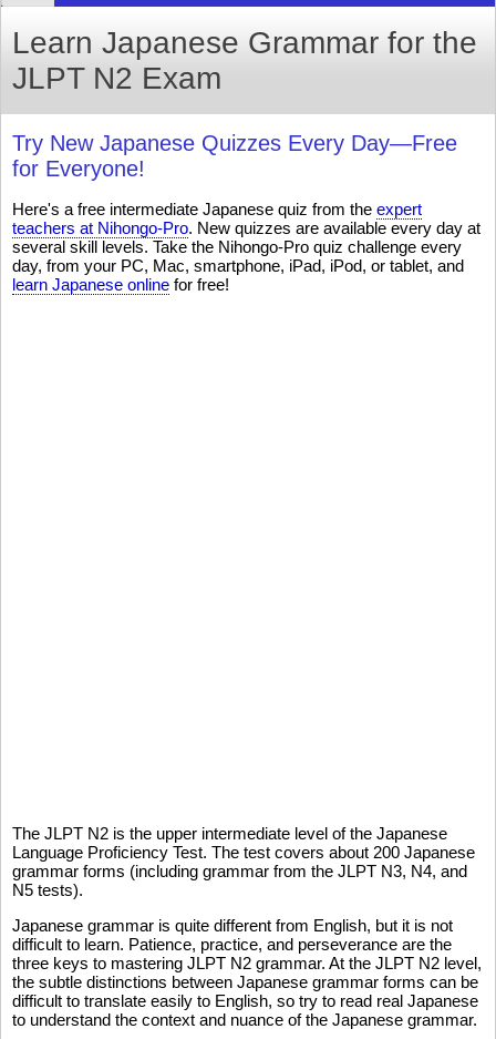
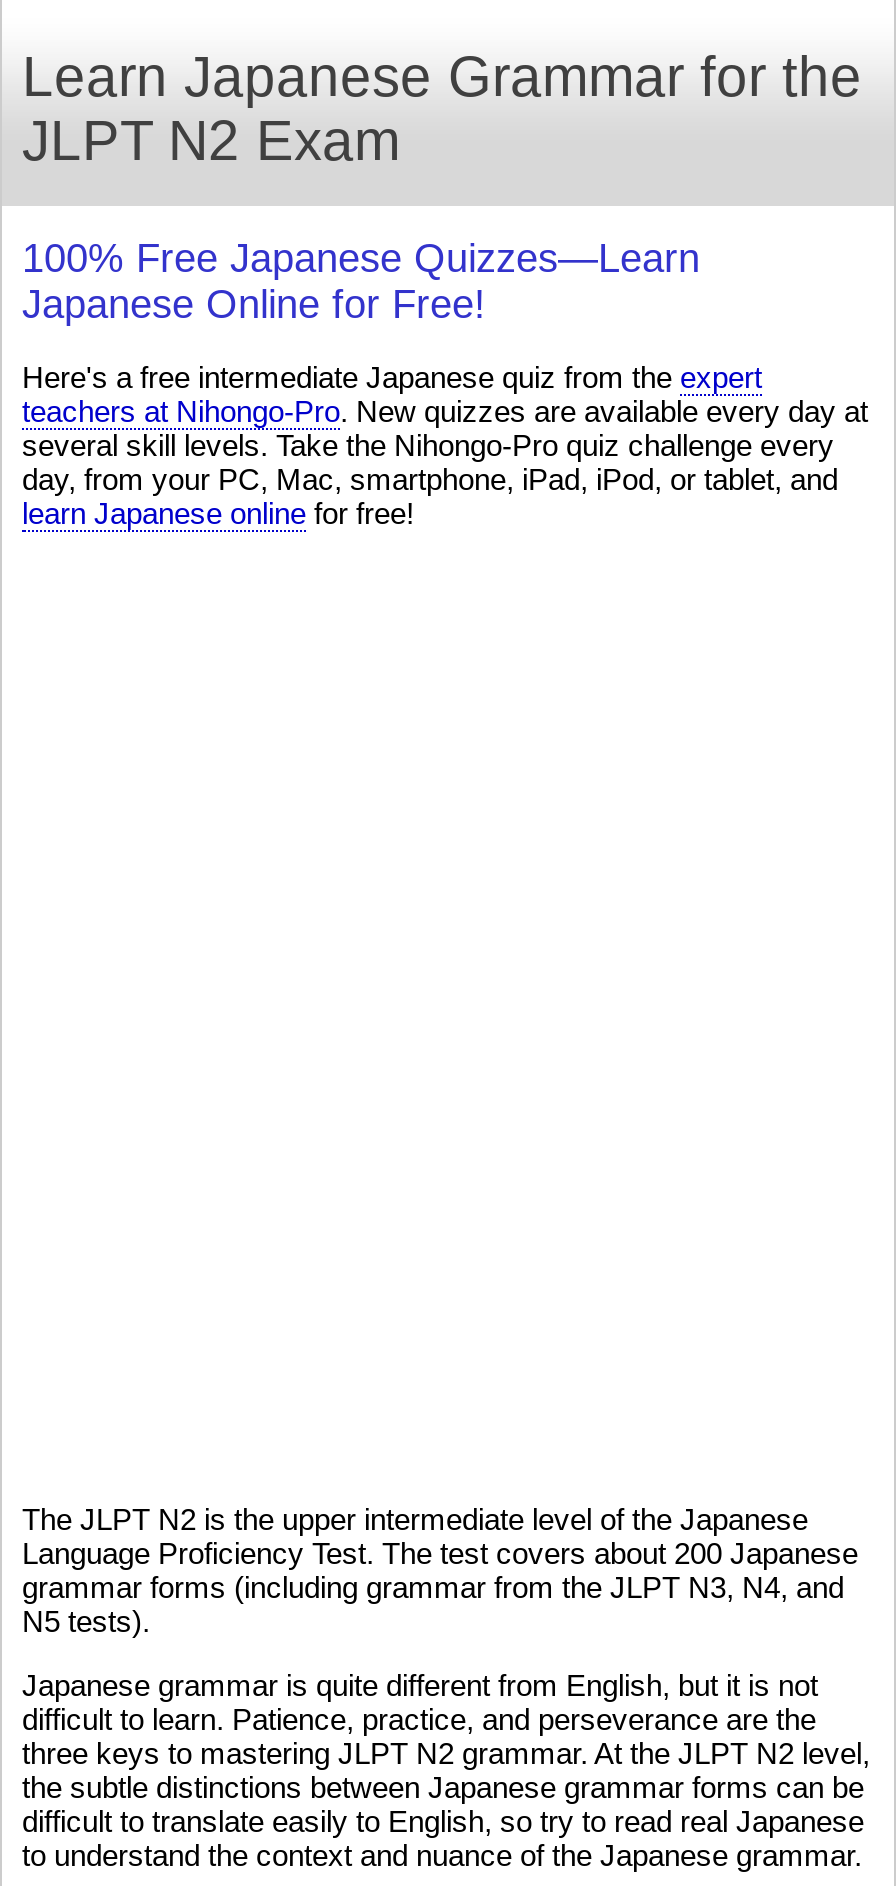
[12,131,457,181] Try New Japanese Quizzes Every Day—Free | for Everyone! -> [22,236,700,326] 100% Free Japanese Quizzes—Learn | Japanese Online for Free!

